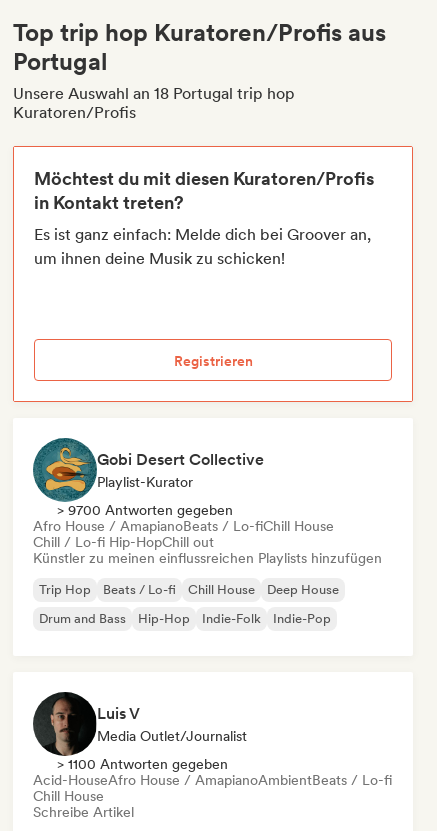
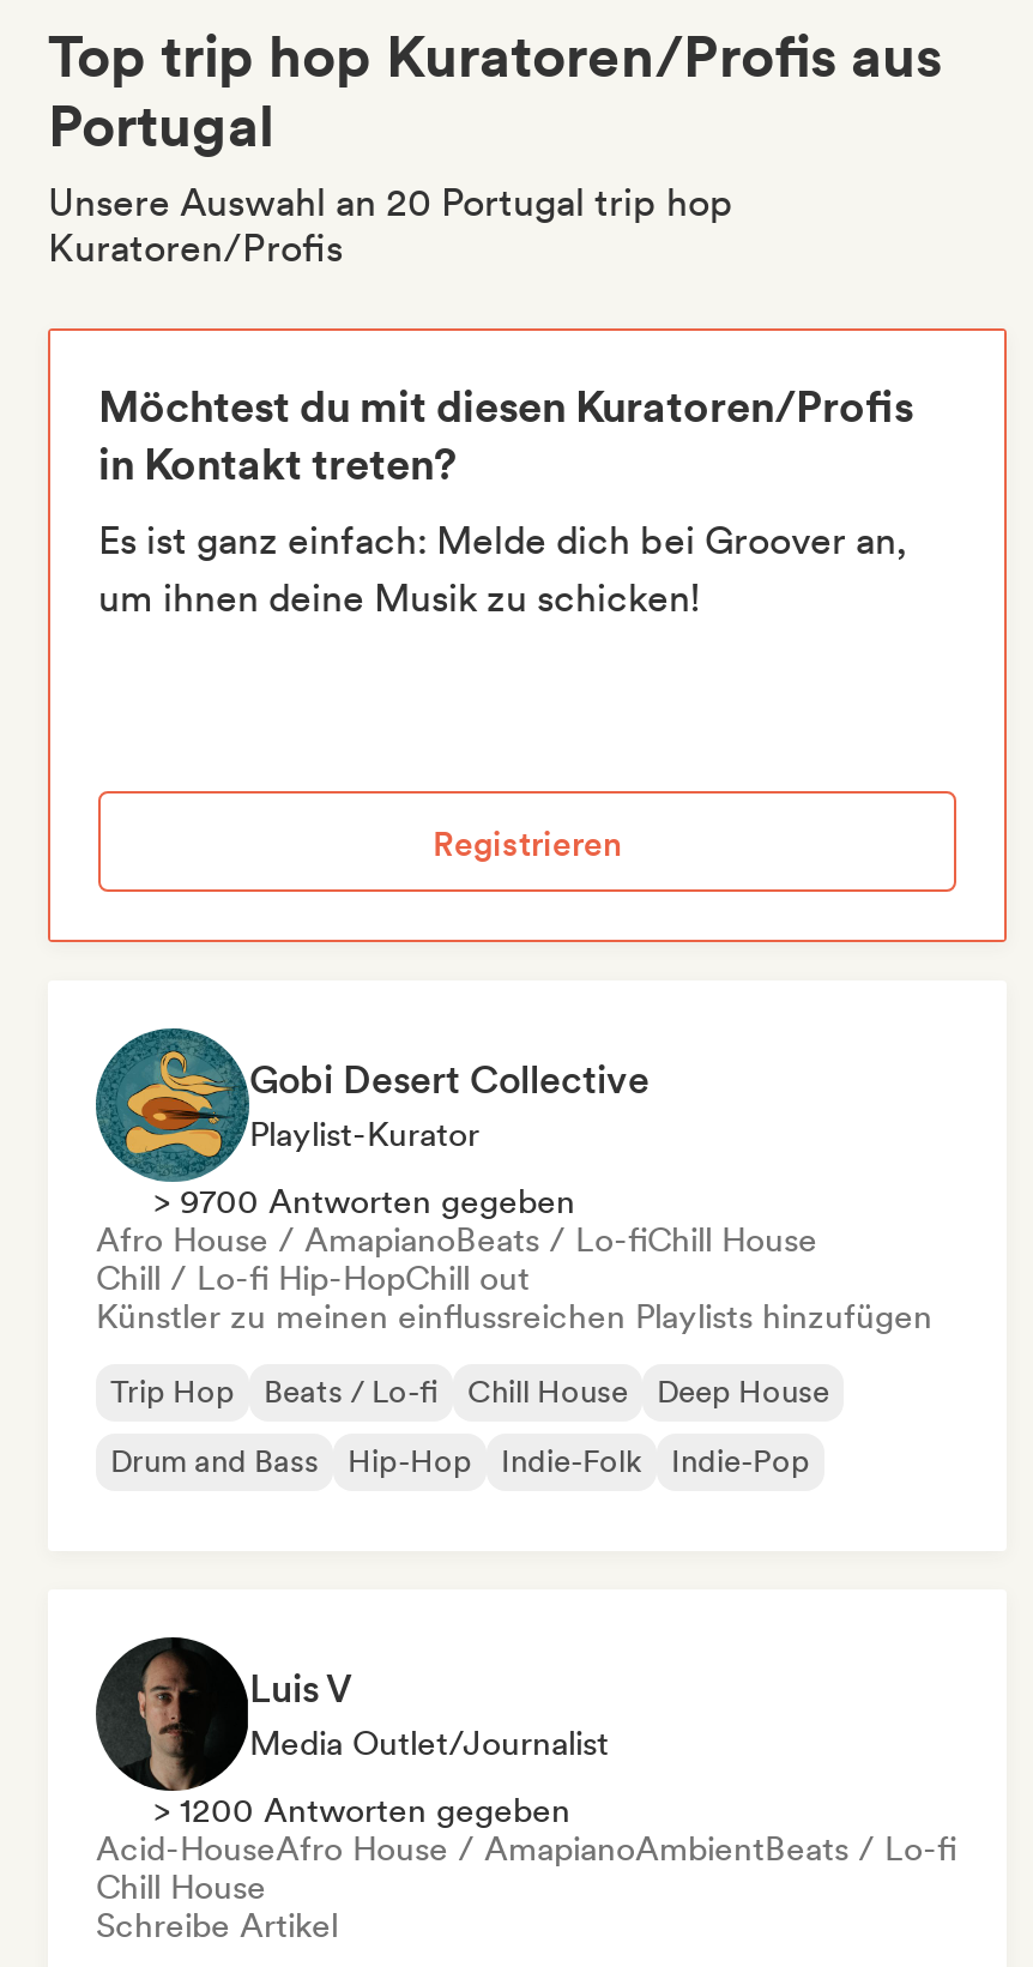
[13,84,295,103] Unsere Auswahl an 18 Portugal trip hop -> [48,180,733,225] Unsere Auswahl an 20 Portugal trip hop
[57,756,228,772] > 1100 Antworten gegeben -> [153,1791,570,1829] > 1200 Antworten gegeben

